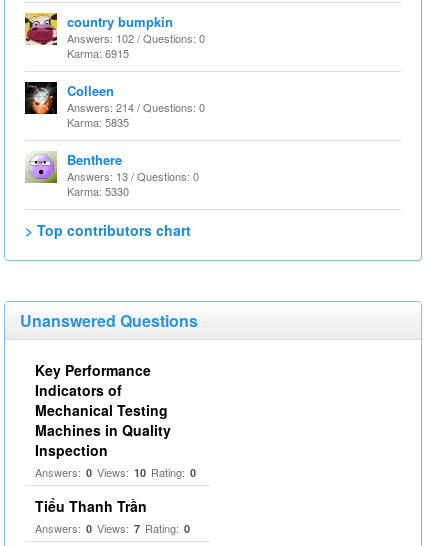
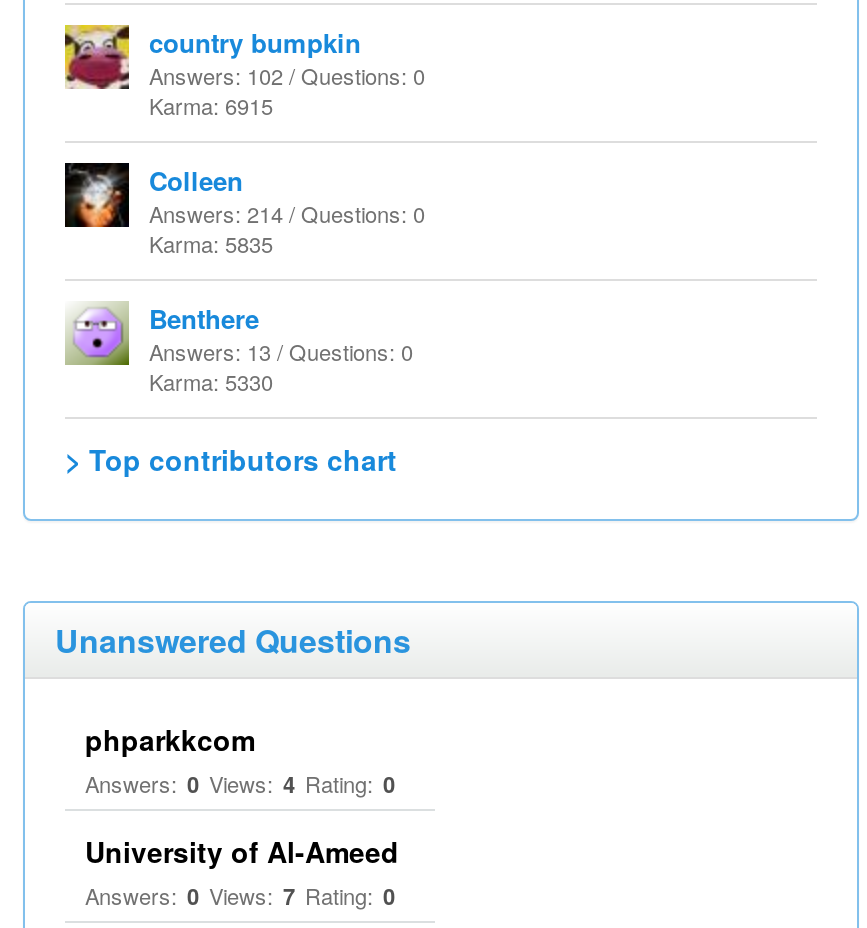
[35,360,196,480] Key Performance | Indicators of | Mechanical Testing | Machines in Quality | Inspection | Answers: 0 Views: 10 Rating: 0 -> [85,719,395,799] phparkkcom | Answers: 0 Views: 4 Rating: 0
[35,496,147,516] Tiểu Thanh Trần -> [85,831,399,871] University of Al-Ameed

